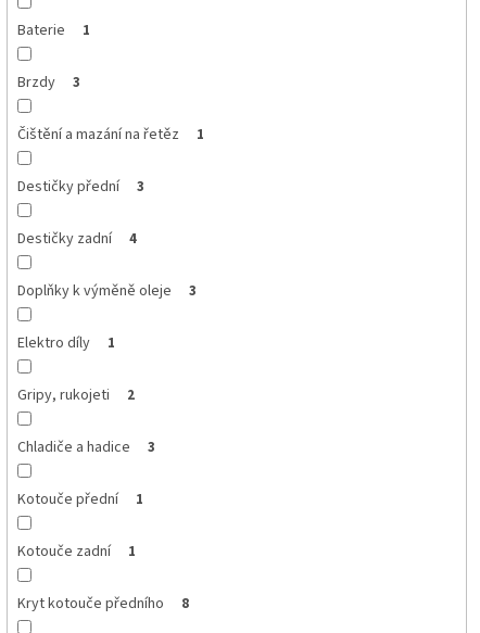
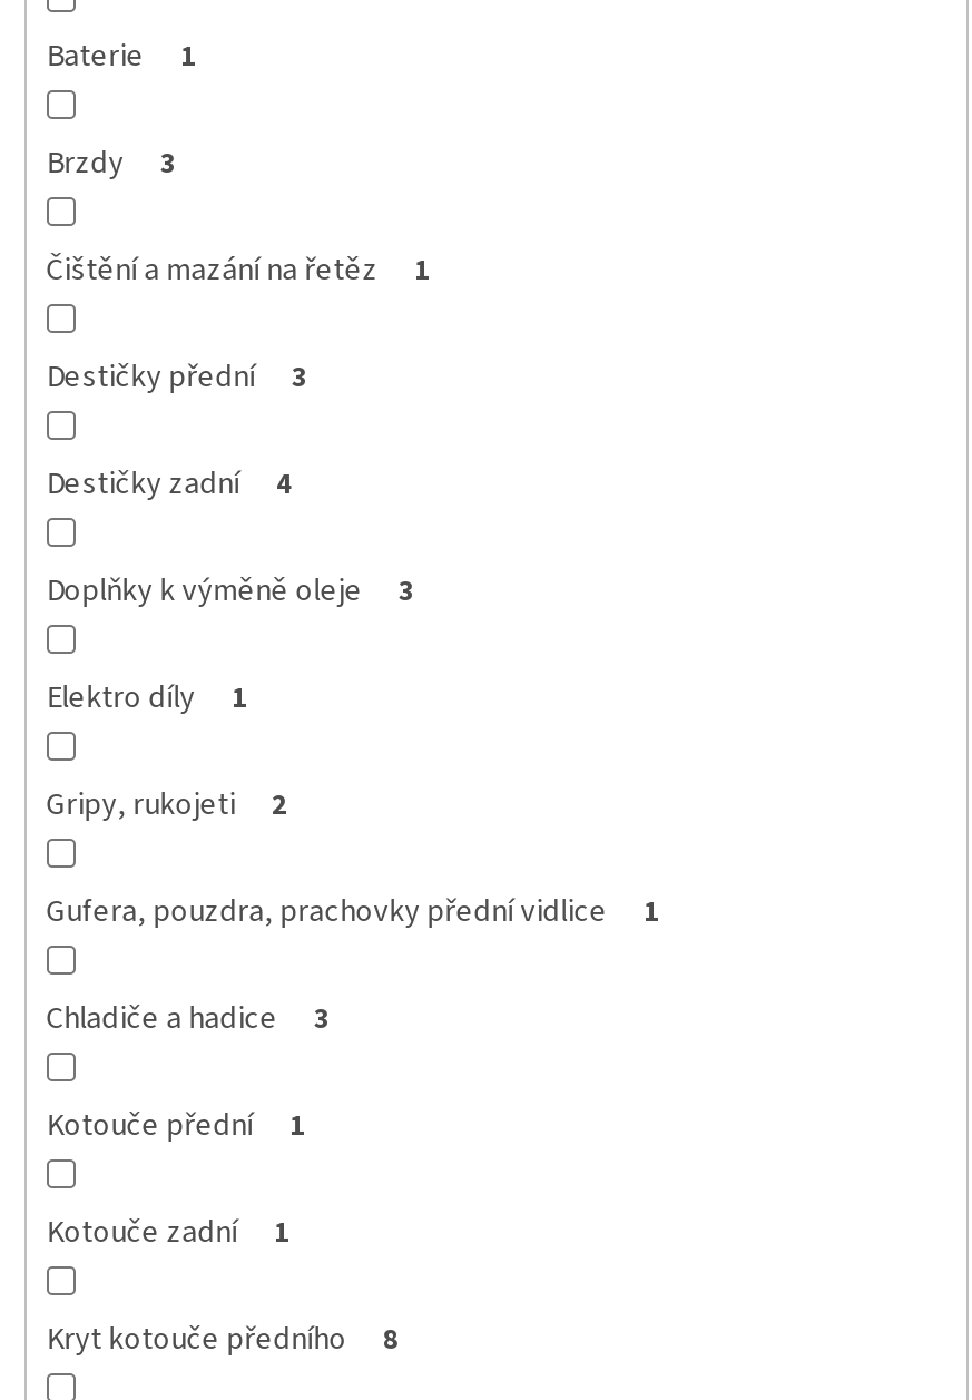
none -> [46,889,659,934] Gufera, pouzdra, prachovky přední vidlice | 1

